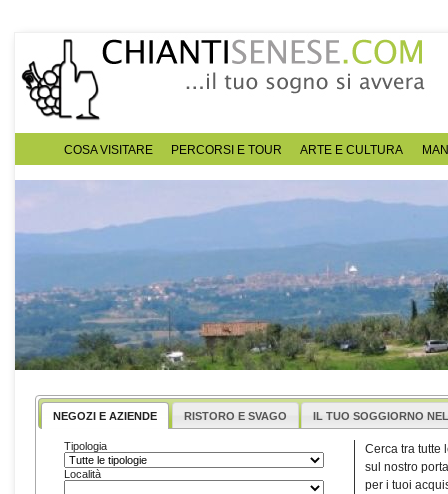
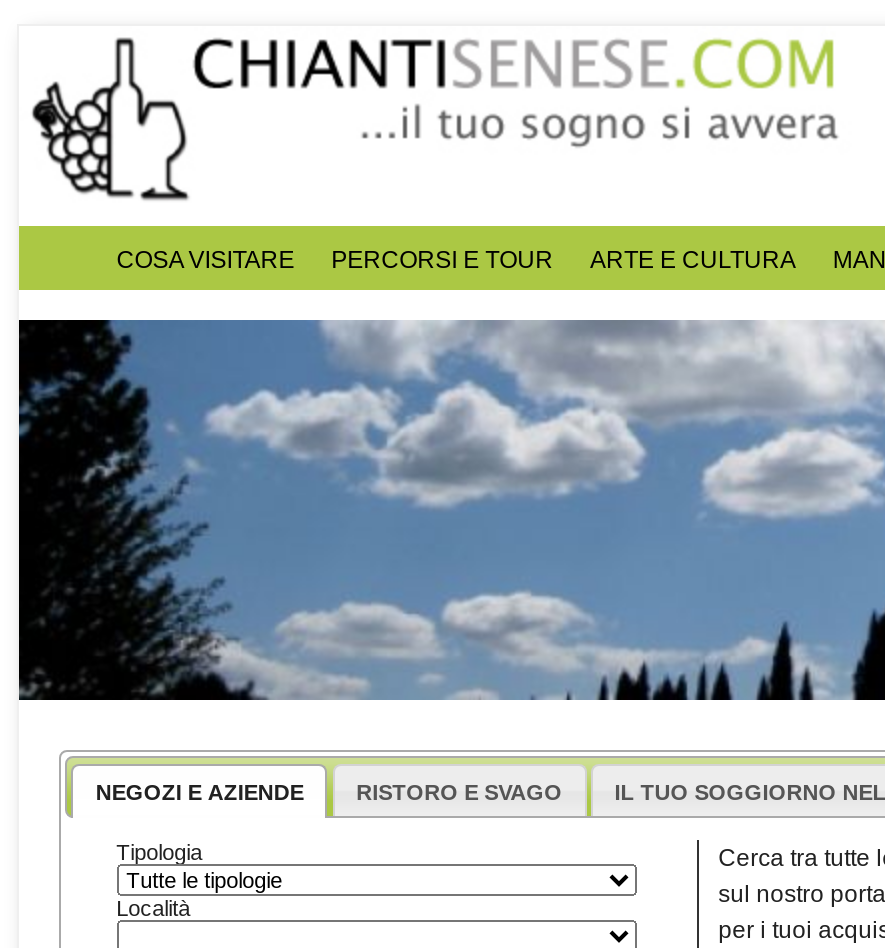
[14,180,445,371] [image] -> [17,318,879,702] [image]

